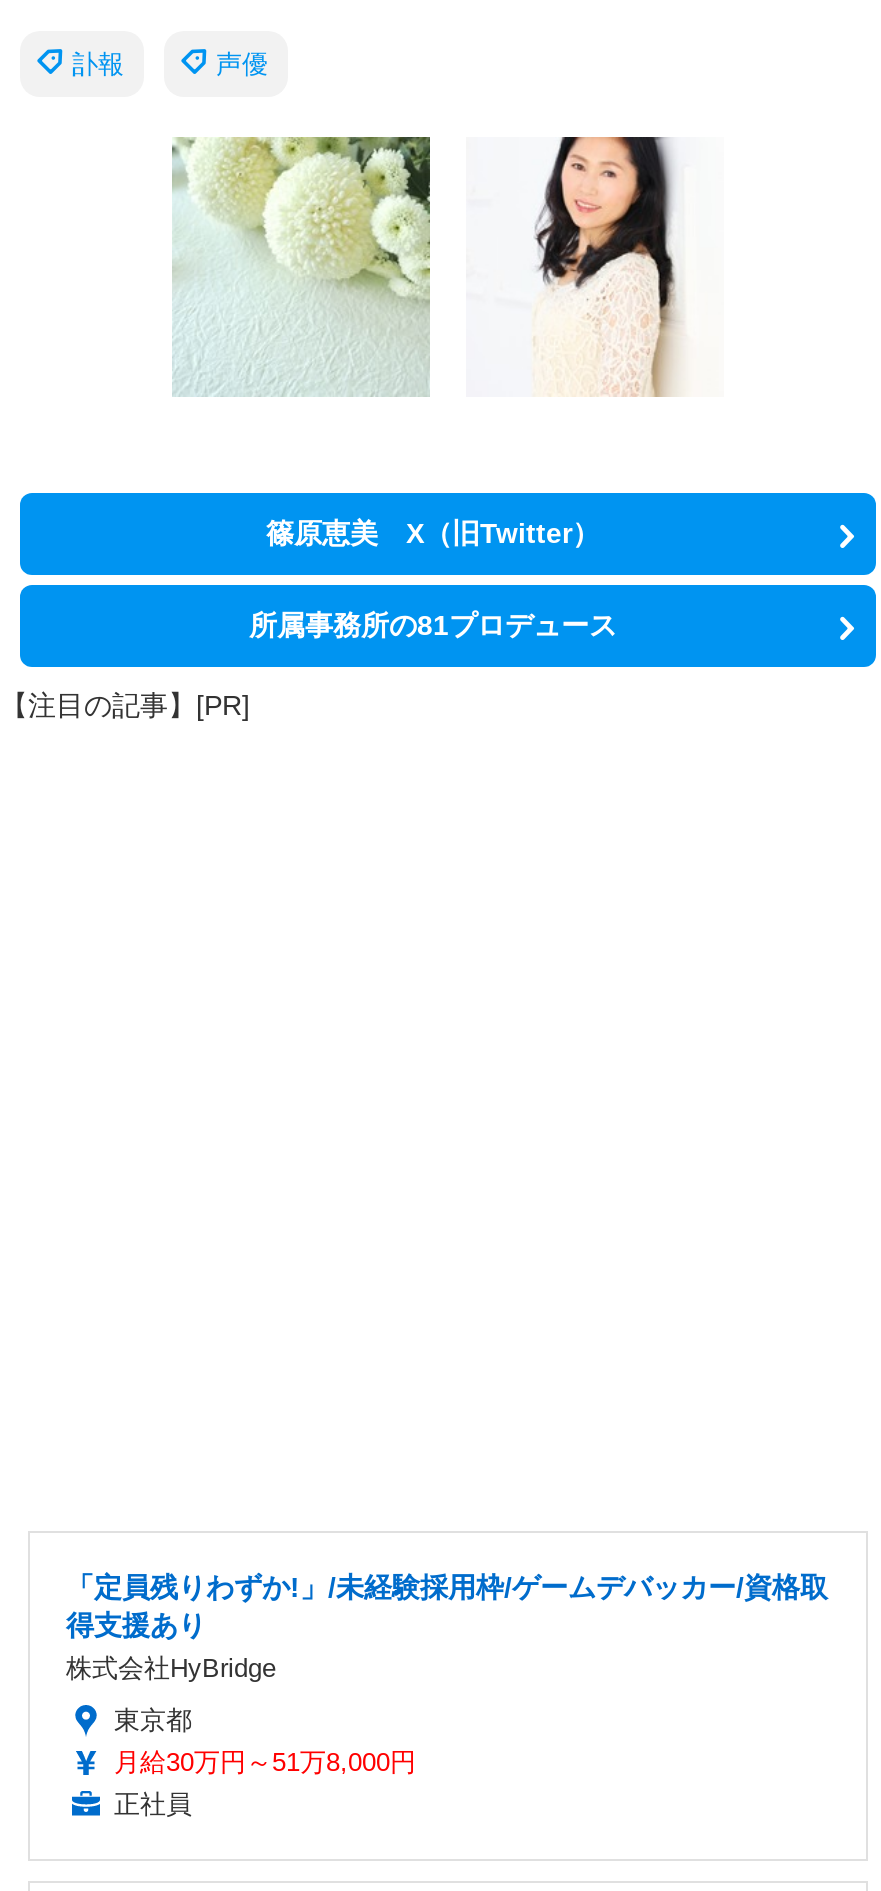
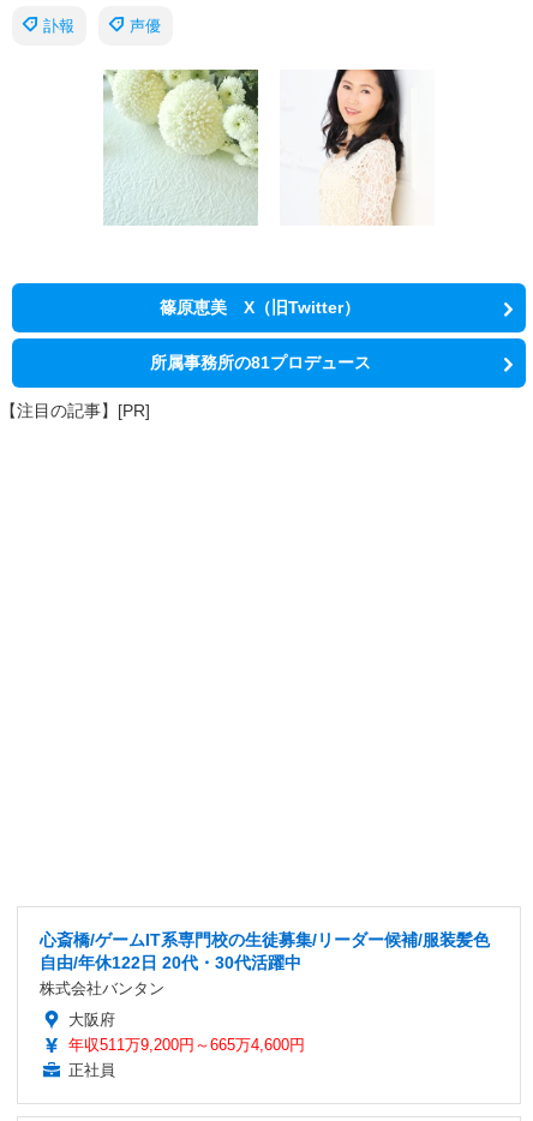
[66,1570,828,1682] 「定員残りわずか!」/未経験採用枠/ゲームデバッカー/資格取 | 得支援あり | 株式会社HyBridge -> [40,930,490,997] 心斎橋/ゲームIT系専門校の生徒募集/リーダー候補/服装髪色 | 自由/年休122日 20代・30代活躍中 | 株式会社バンタン
[114,1704,416,1776] 東京都 | 月給30万円～51万8,000円 -> [68,1010,305,1053] 大阪府 | 年収511万9,200円～665万4,600円

